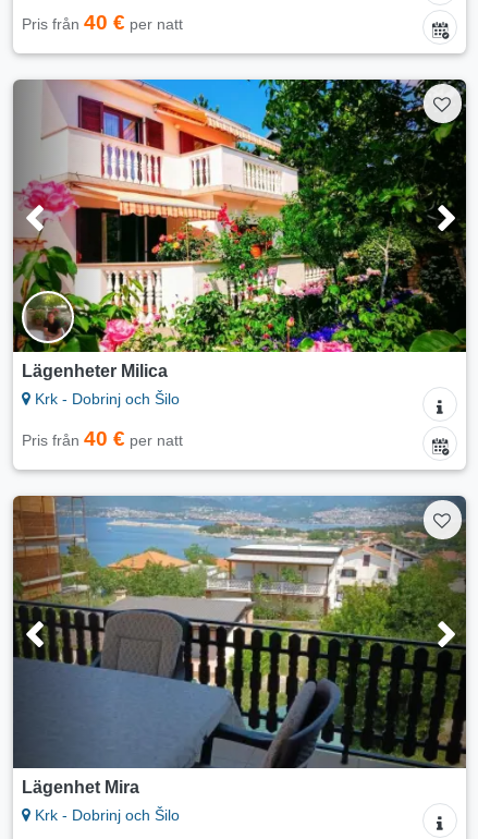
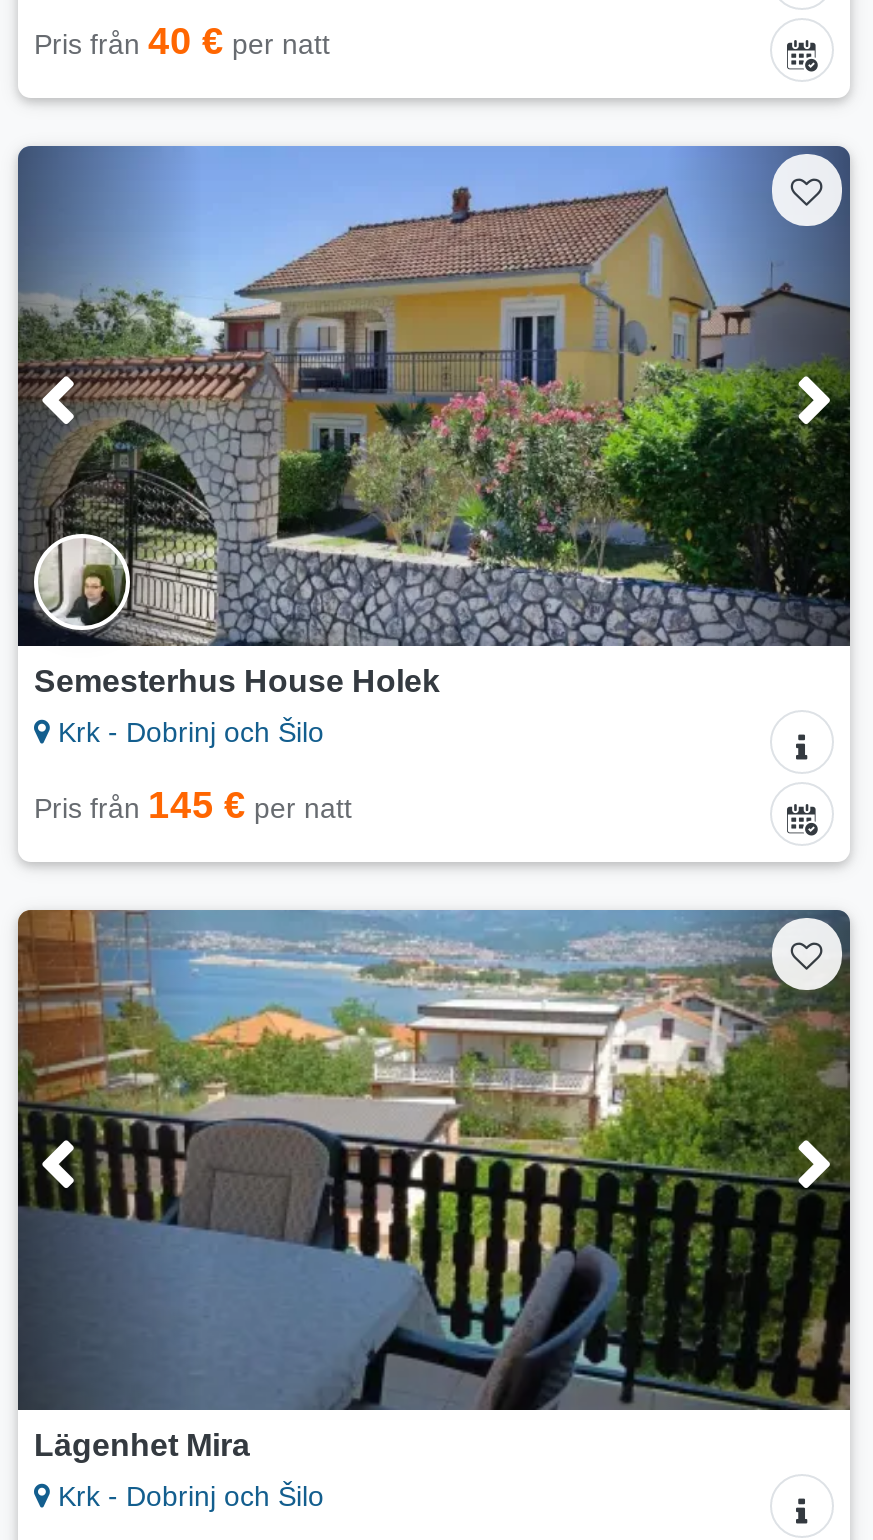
[13,78,467,381] [image] | Lägenheter Milica -> [18,144,852,699] [image] | Semesterhus House Holek
[22,428,183,451] Pris från 40 €per natt -> [34,785,352,827] Pris från 145 €per natt

